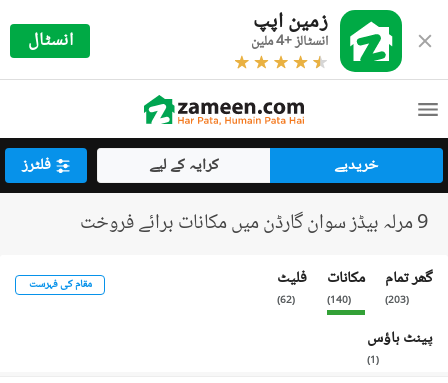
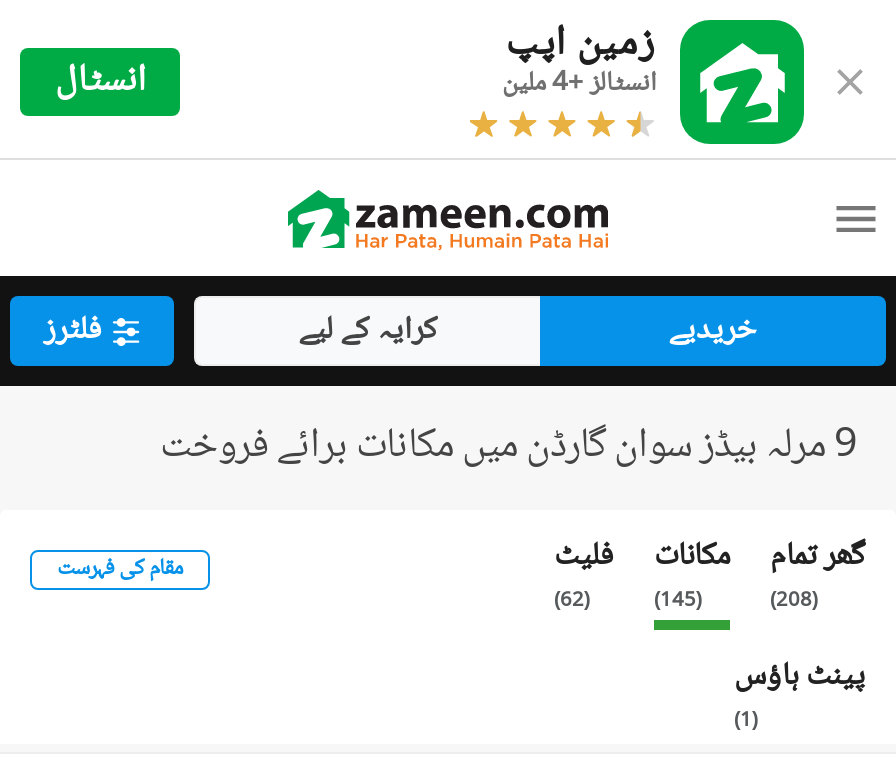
[330,292,348,309] 140 -> [660,584,696,618] 145
[388,292,406,309] 203 -> [776,584,812,618] 208

